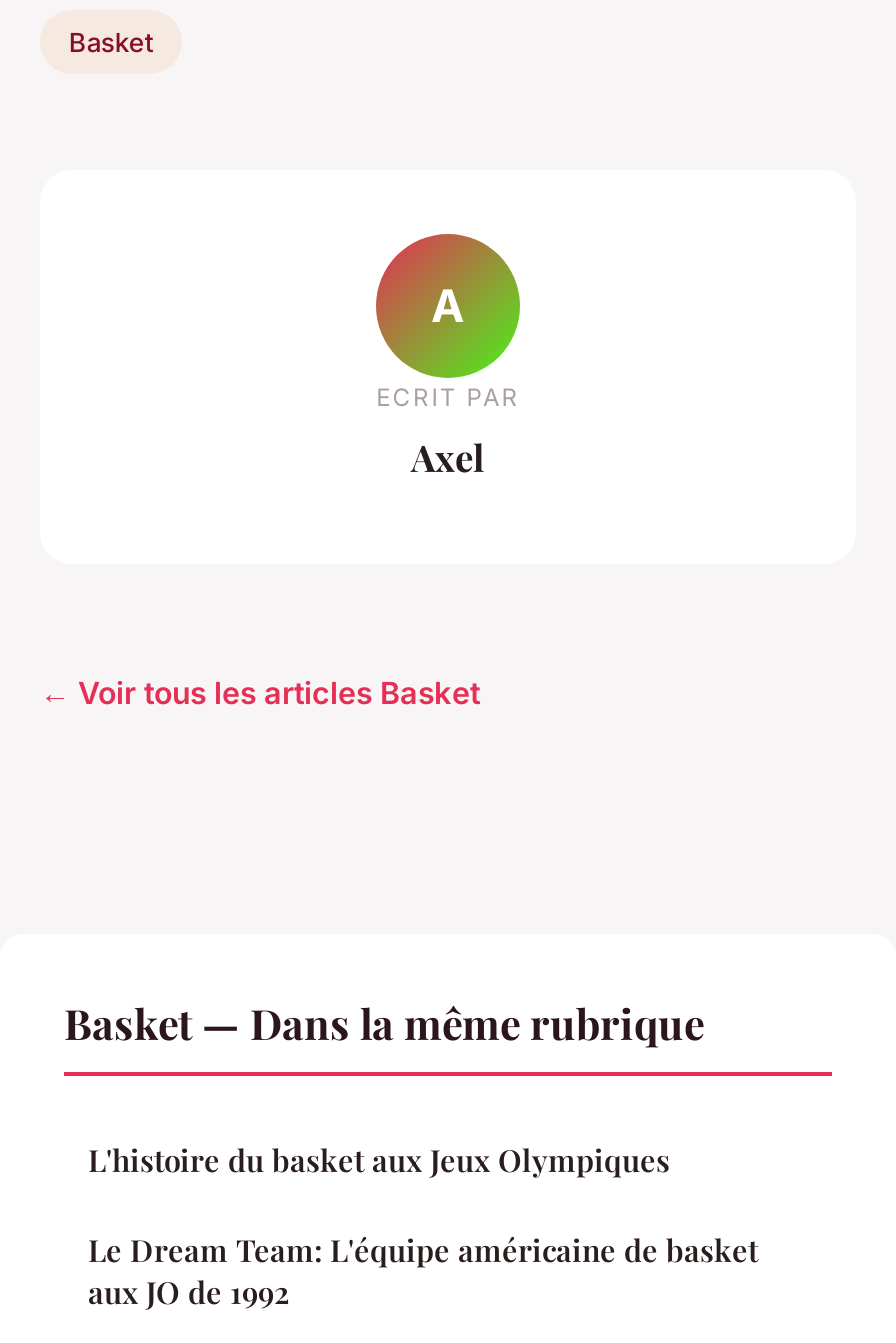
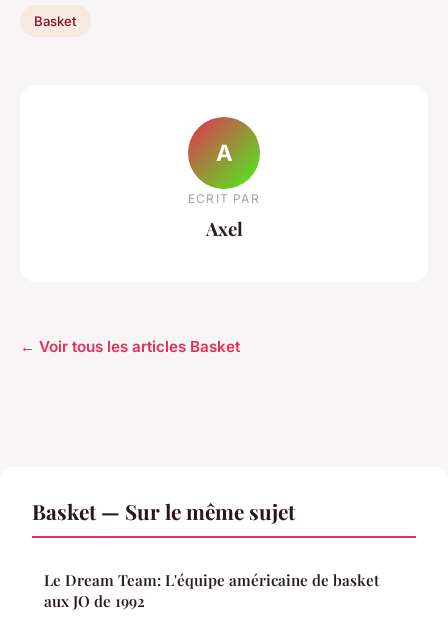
[64,994,704,1180] Basket — Dans la même rubrique | L'histoire du basket aux Jeux Olympiques -> [32,497,295,525] Basket — Sur le même sujet

